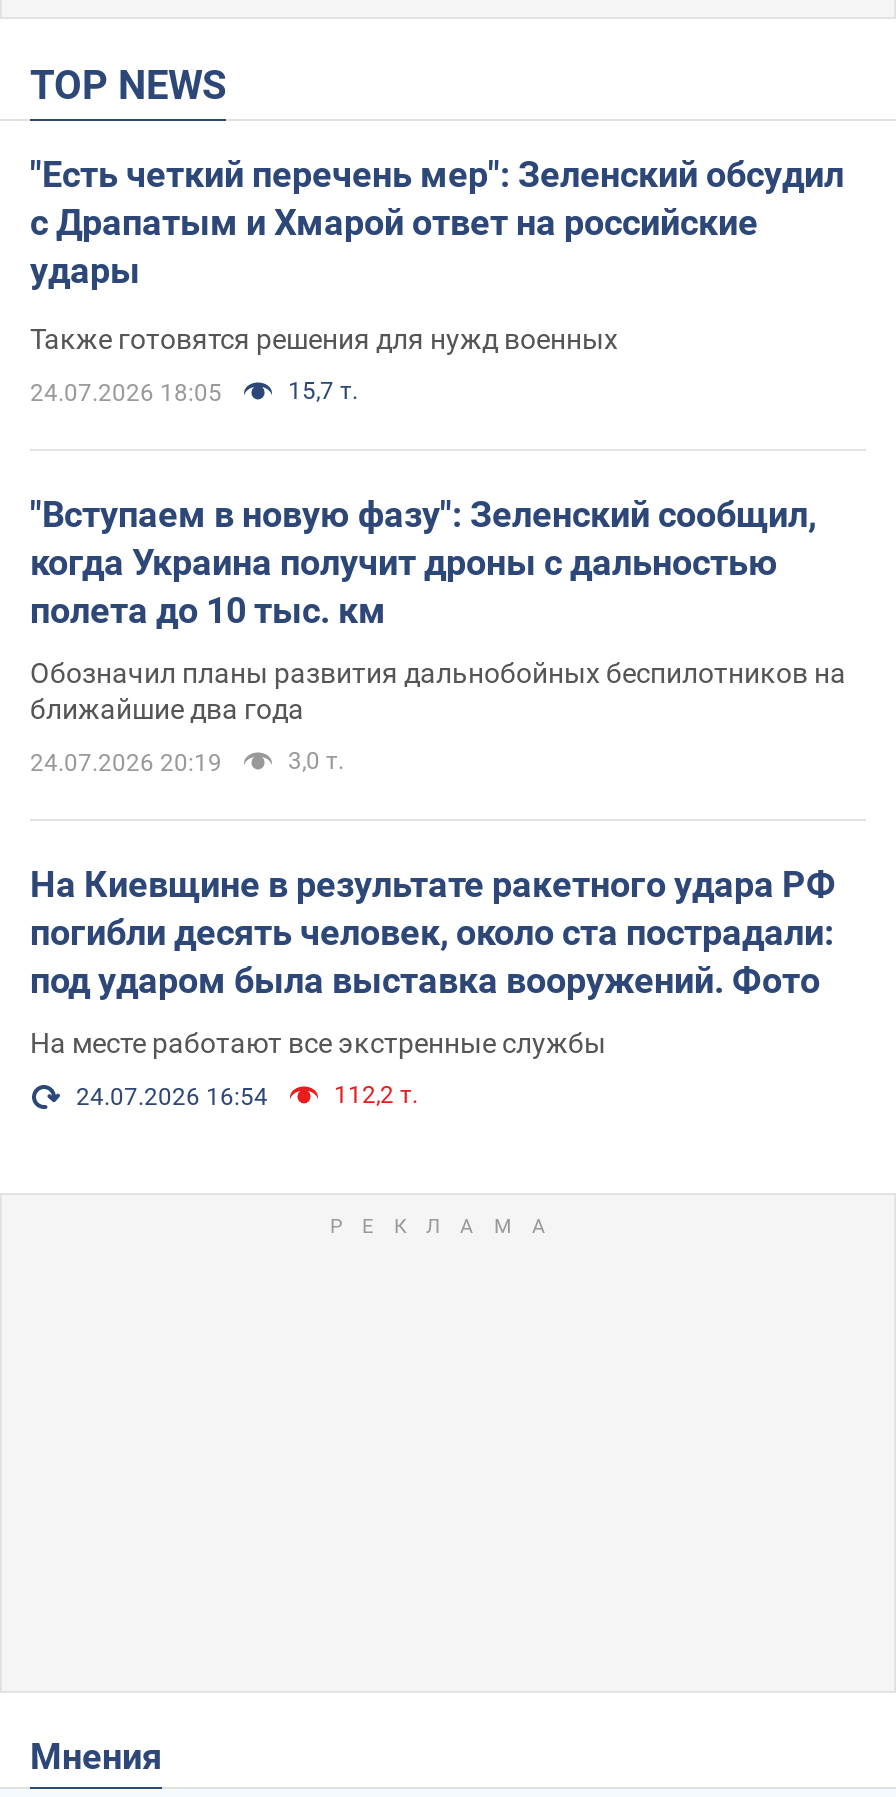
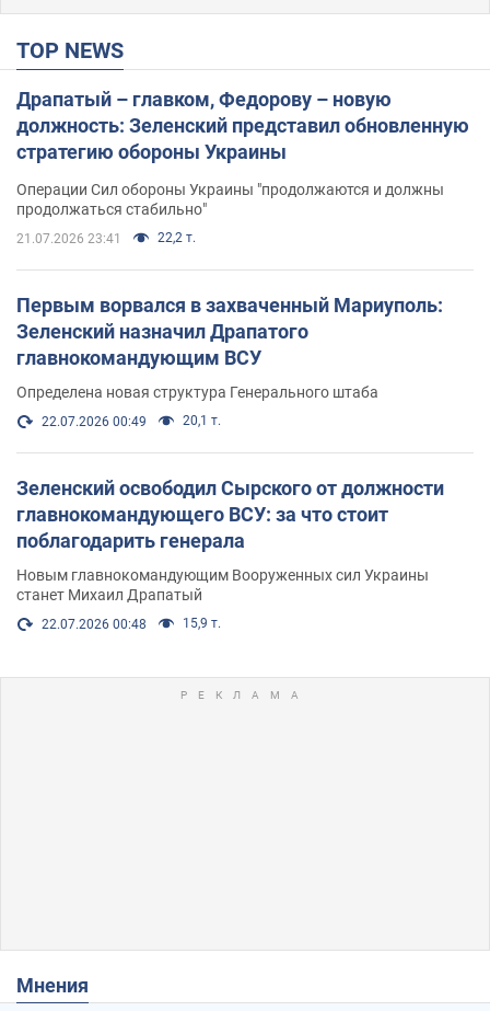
[30,153,844,291] "Есть четкий перечень мер": Зеленский обсудил | с Драпатым и Хмарой ответ на российские | удары -> [16,88,469,163] Драпатый – главком, Федорову – новую | должность: Зеленский представил обновленную | стратегию обороны Украины
[30,323,618,355] Также готовятся решения для нужд военных -> [16,181,444,218] Операции Сил обороны Украины "продолжаются и должны | продолжаться стабильно"
[30,377,358,407] 24.07.2026 18:05 | 15,7 т. -> [16,230,196,247] 21.07.2026 23:41 | 22,2 т.
[30,493,816,631] "Вступаем в новую фазу": Зеленский сообщил, | когда Украина получит дроны с дальностью | полета до 10 тыс. км -> [16,294,443,369] Первым ворвался в захваченный Мариуполь: | Зеленский назначил Драпатого | главнокомандующим ВСУ
[30,657,846,725] Обозначил планы развития дальнобойных беспилотников на | ближайшие два года -> [16,383,378,401] Определена новая структура Генерального штаба
[30,747,344,777] 24.07.2026 20:19 | 3,0 т. -> [42,413,221,429] 22.07.2026 00:49 | 20,1 т.
[30,863,836,1001] На Киевщине в результате ракетного удара РФ | погибли десять человек, около ста пострадали: | под ударом была выставка вооружений. Фото -> [16,477,444,552] Зеленский освободил Сырского от должности | главнокомандующего ВСУ: за что стоит | поблагодарить генерала
[30,1027,606,1059] На месте работают все экстренные службы -> [16,566,429,604] Новым главнокомандующим Вооруженных сил Украины | станет Михаил Драпатый
[76,1081,418,1111] 24.07.2026 16:54 | 112,2 т. -> [42,616,221,632] 22.07.2026 00:48 | 15,9 т.

